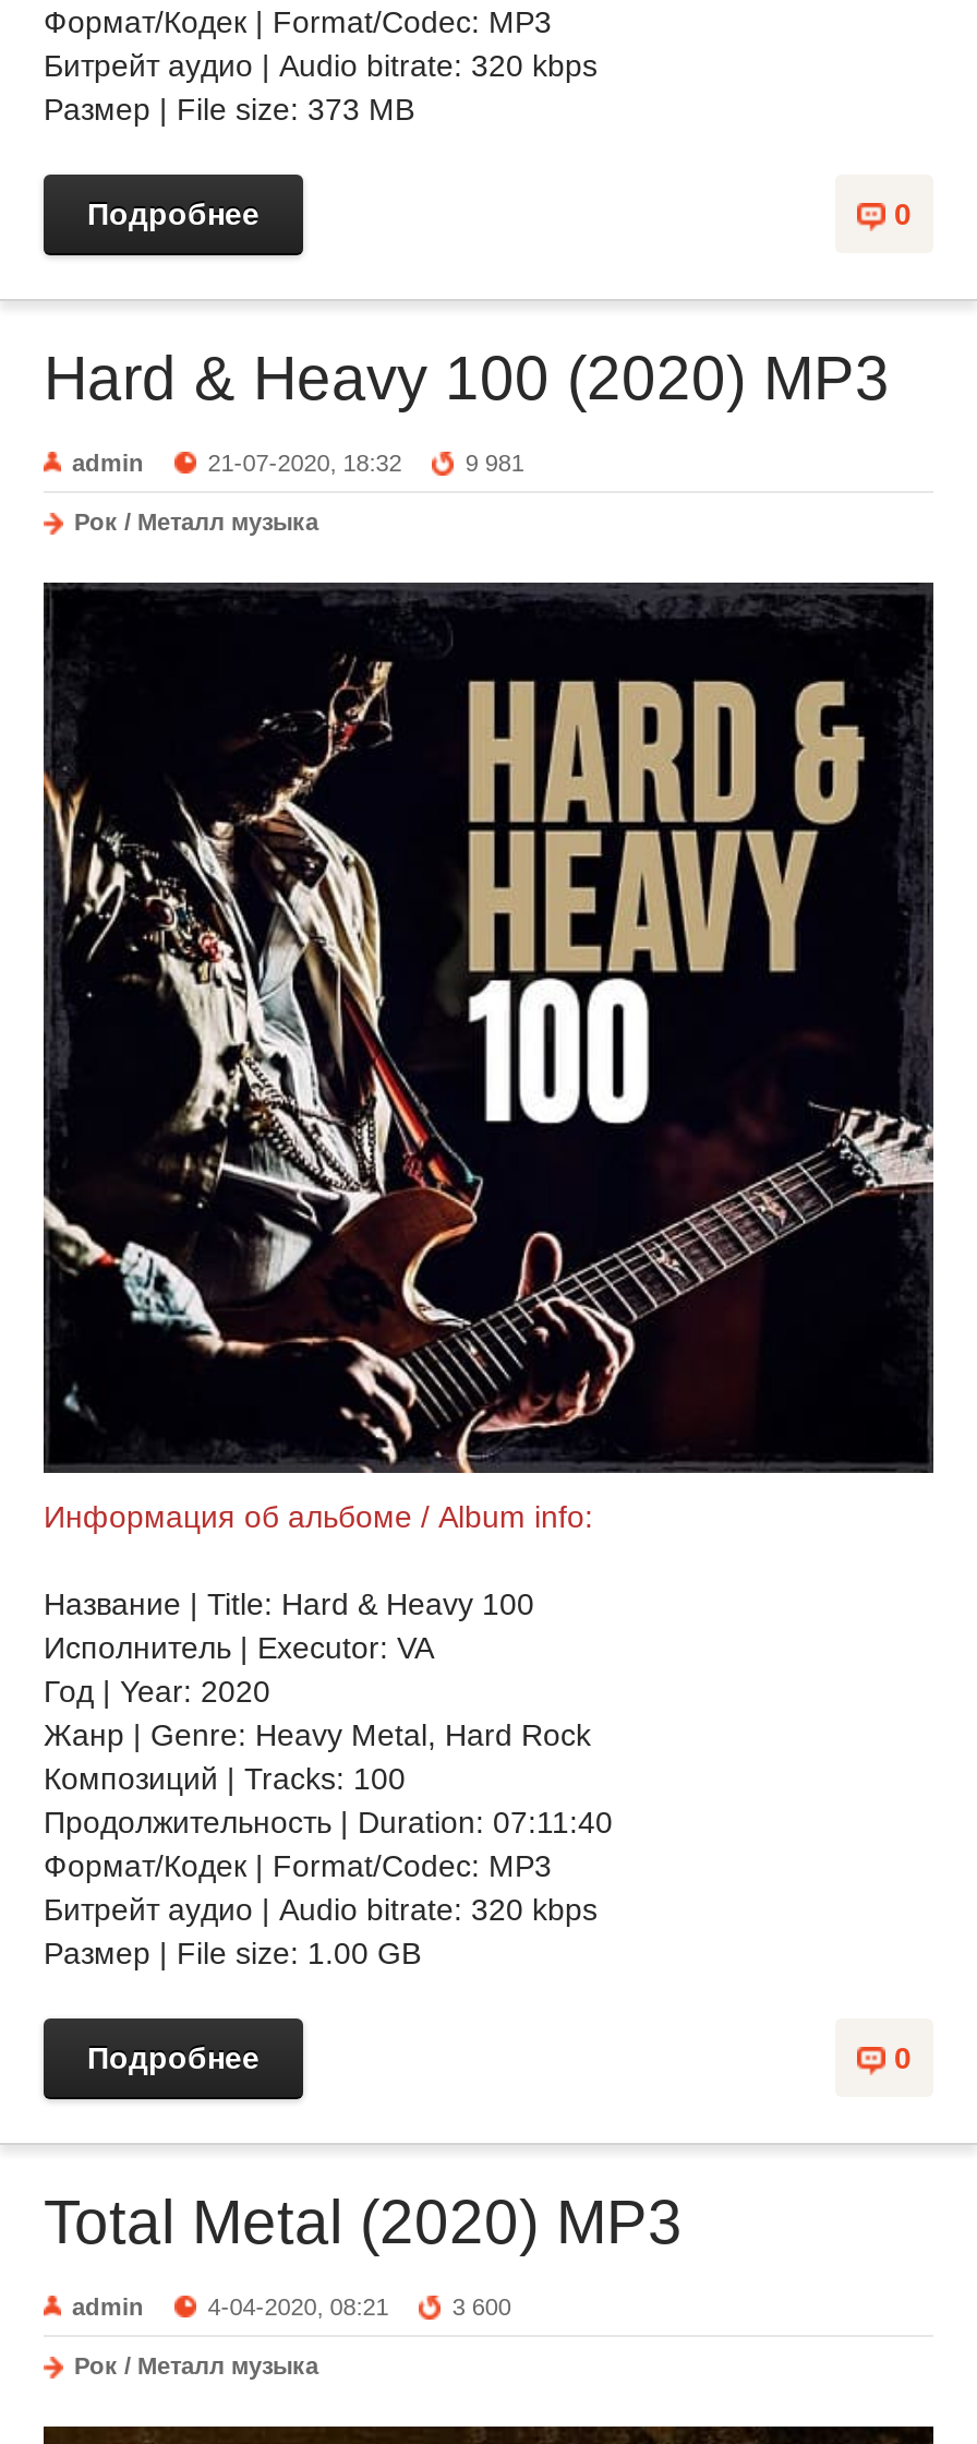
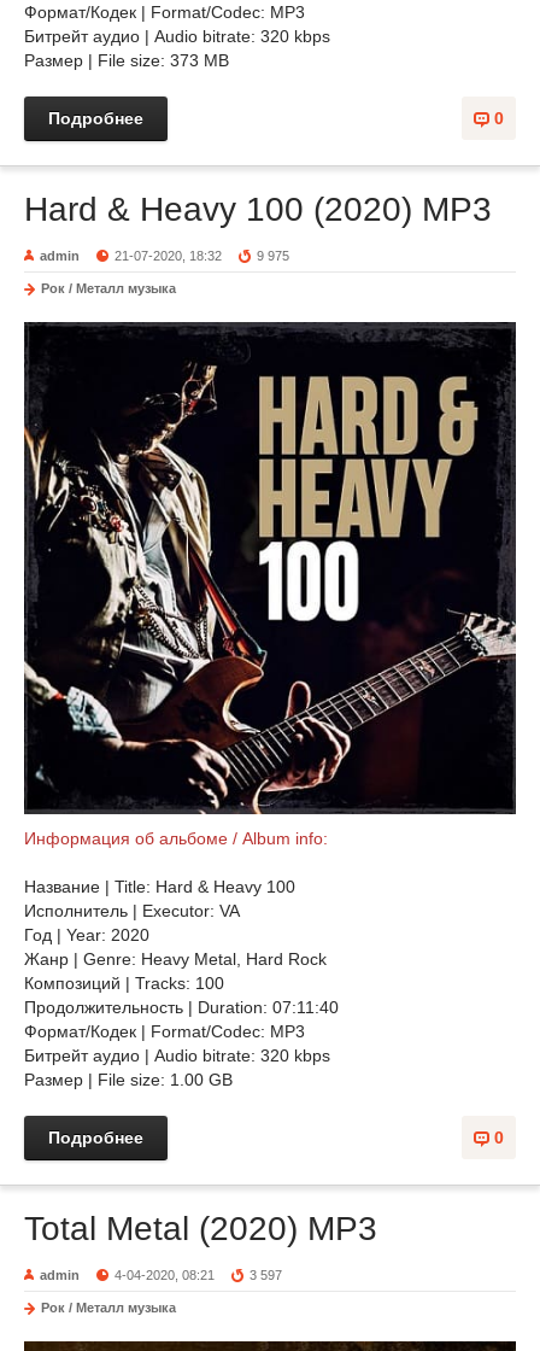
[465,450,524,476] 9 981 -> [257,248,290,263] 9 975
[452,2293,511,2320] 3 600 -> [250,1268,283,1282] 3 597

